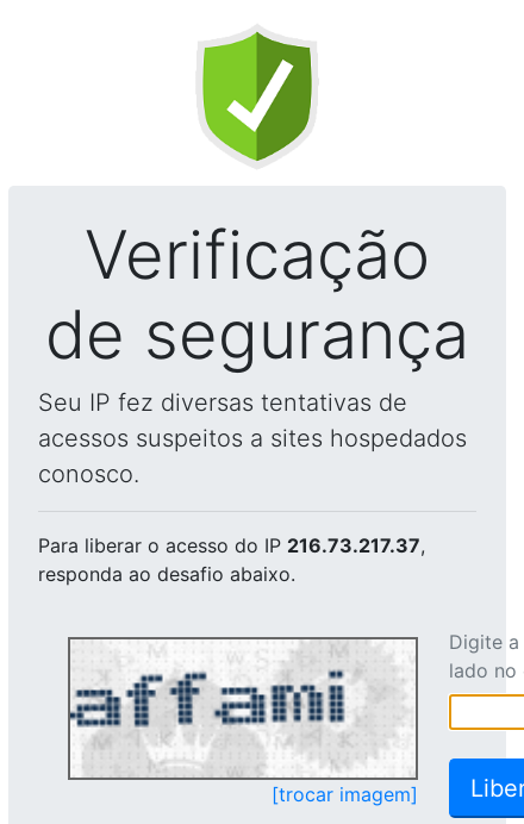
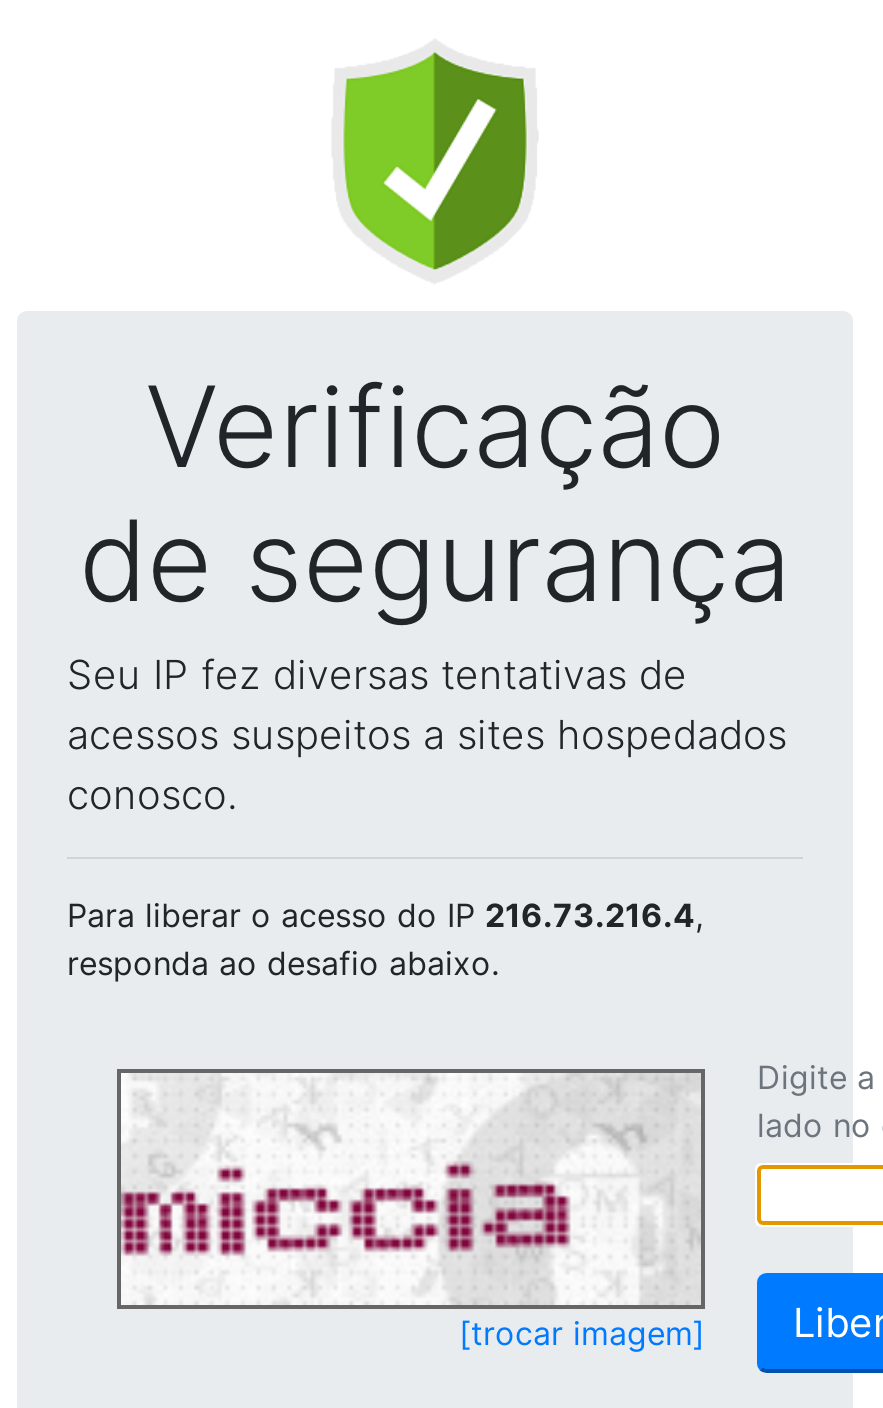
[38,533,425,557] Para liberar o acesso do IP 216.73.217.37, -> [67,895,703,935] Para liberar o acesso do IP 216.73.216.4,
[69,641,414,775] [image] -> [121,1077,697,1303] [image]

